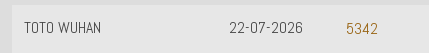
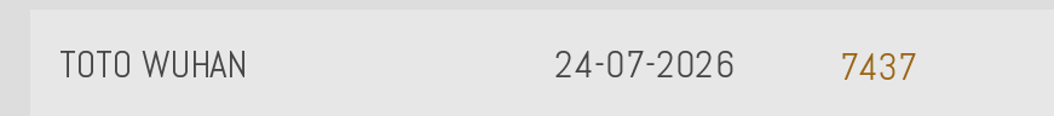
[229,18,303,38] 22-07-2026 -> [555,42,734,90] 24-07-2026
[346,19,378,39] 5342 -> [839,43,917,92] 7437

